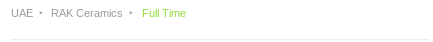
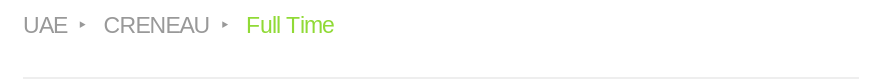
[51,6,123,18] RAK Ceramics -> [103,12,209,36] CRENEAU

